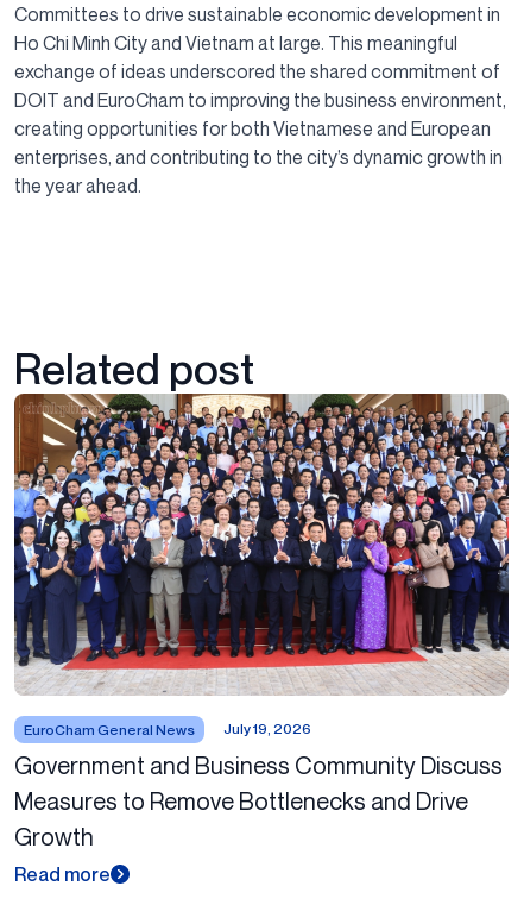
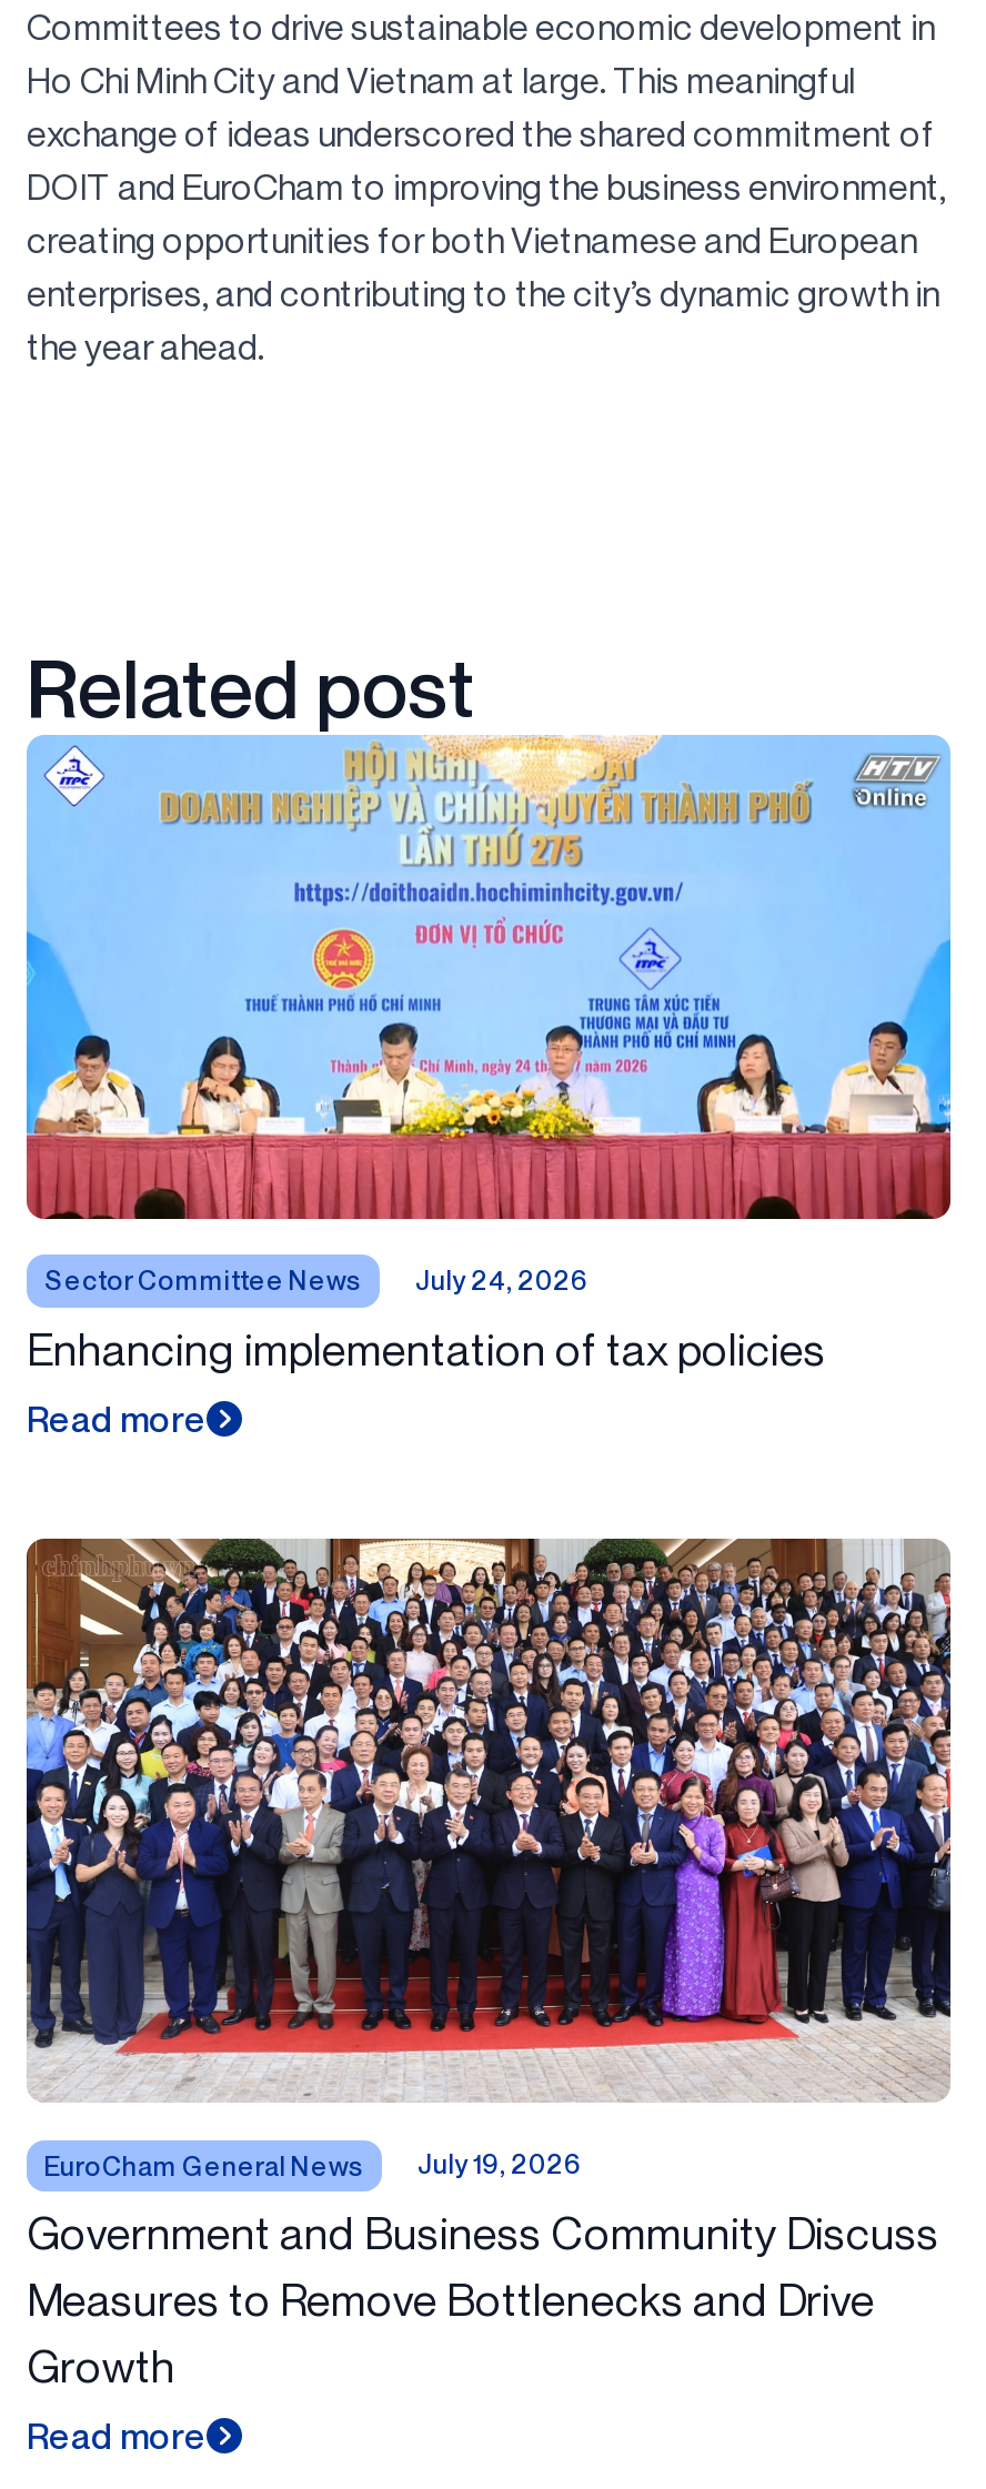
none -> [24,733,953,1441] [image] | Sector Committee News | July 24, 2026 | Enhancing implementation of tax policies | Read more

